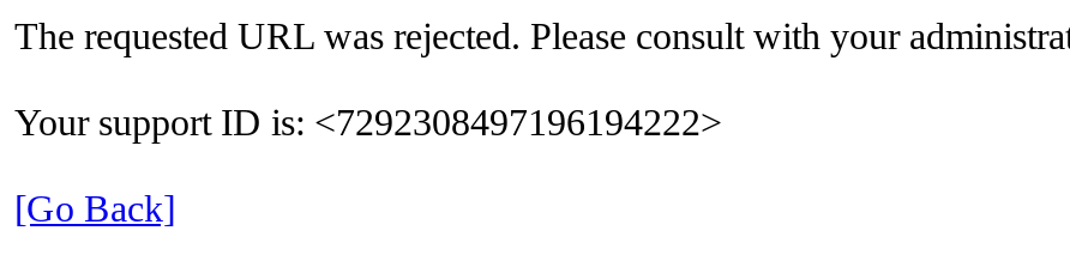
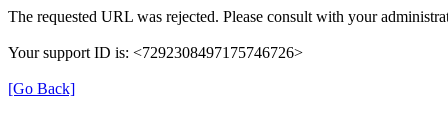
[14,102,722,142] Your support ID is: <7292308497196194222> -> [8,44,303,61] Your support ID is: <7292308497175746726>

